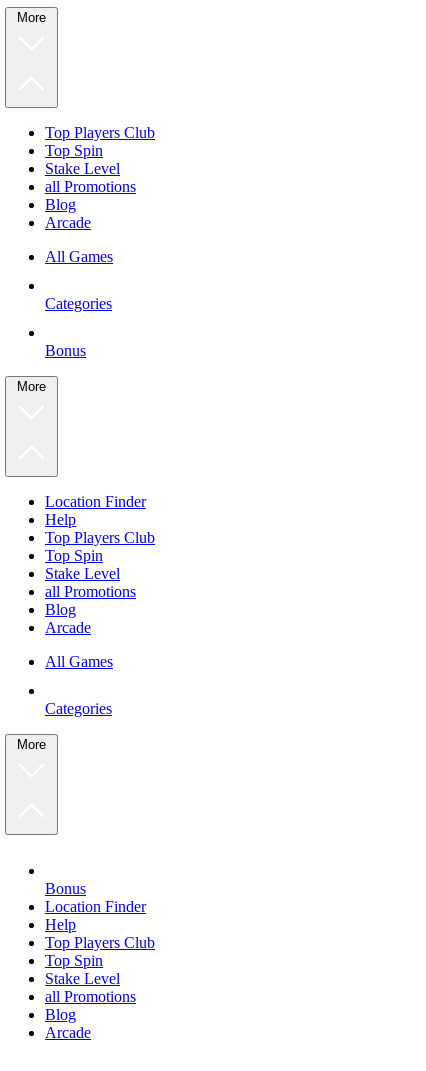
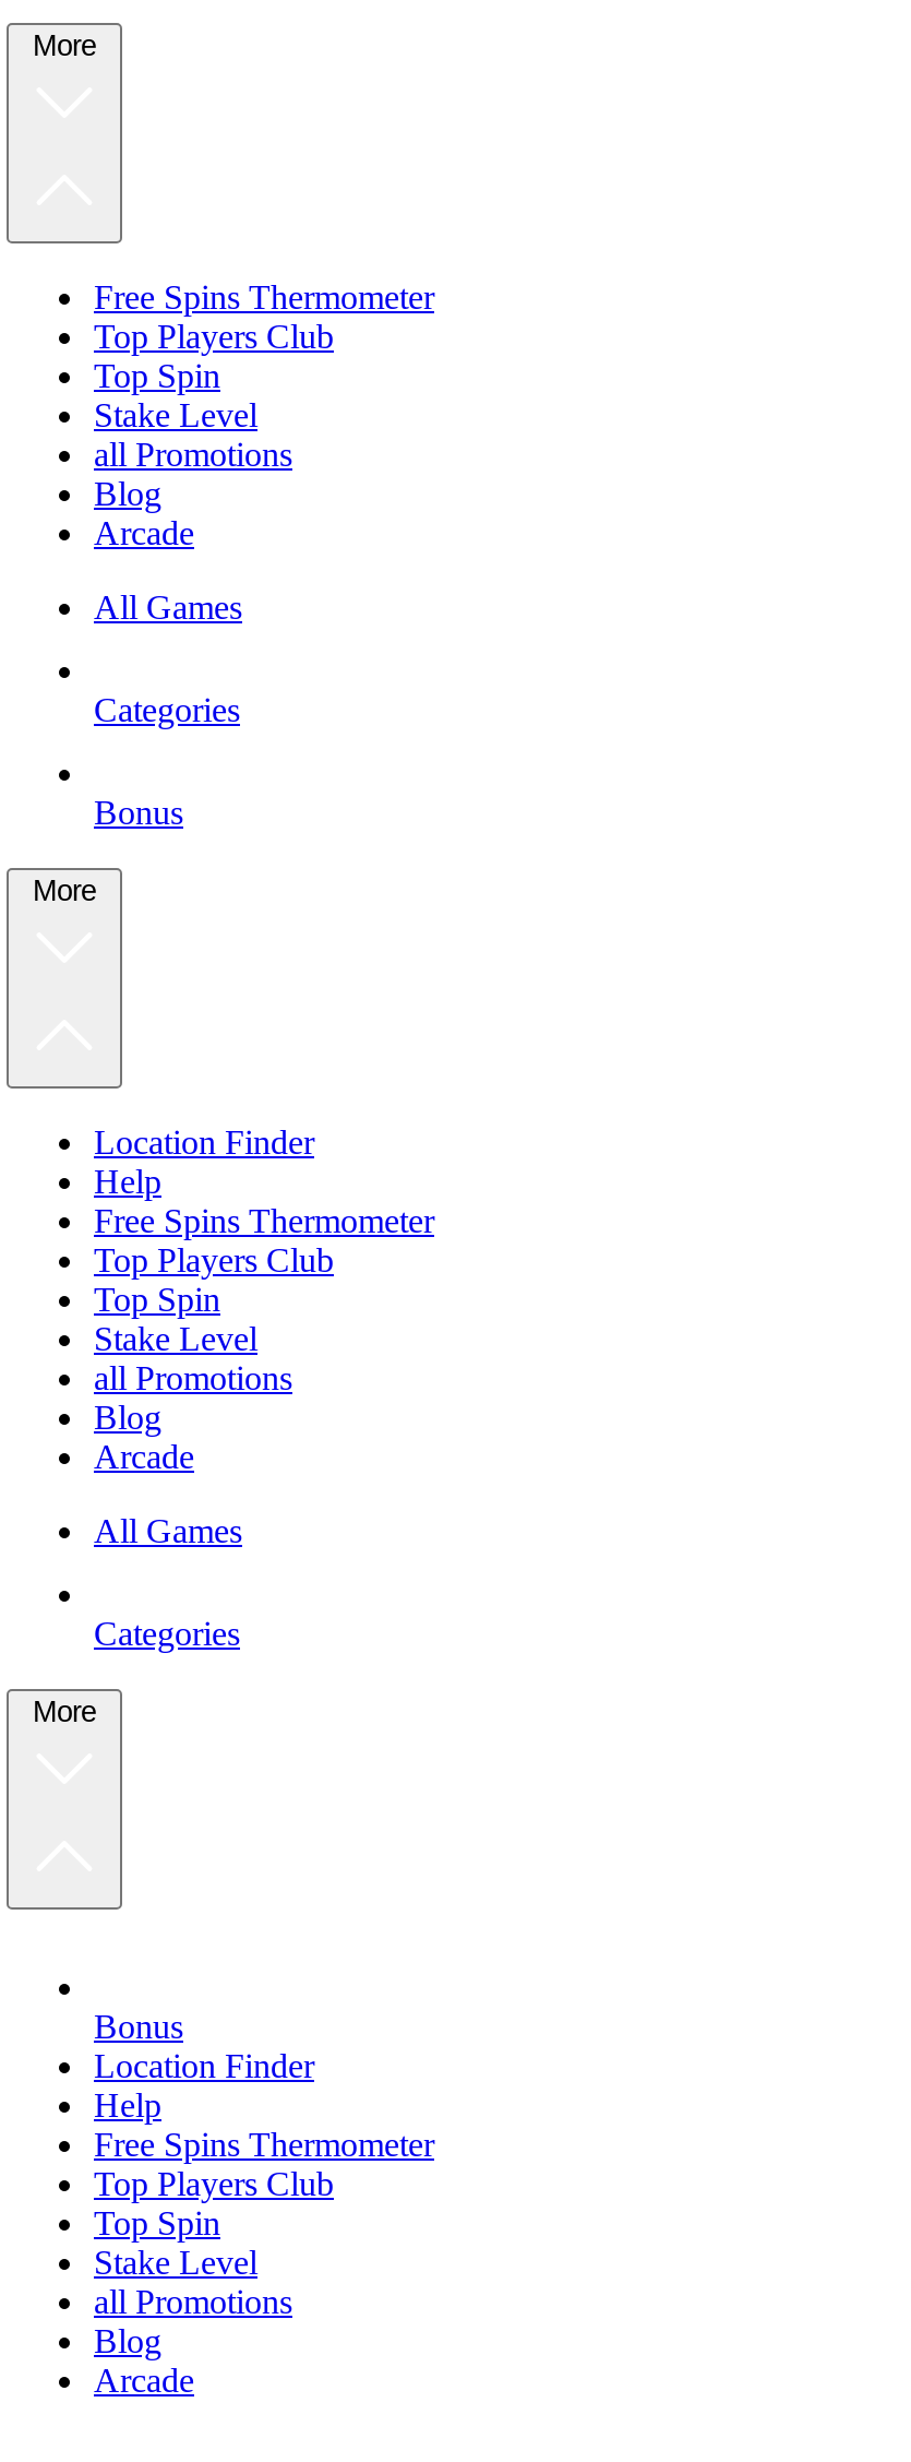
none -> [94,278,434,316] Free Spins Thermometer
none -> [94,1202,434,1239] Free Spins Thermometer
none -> [94,2126,434,2163] Free Spins Thermometer

